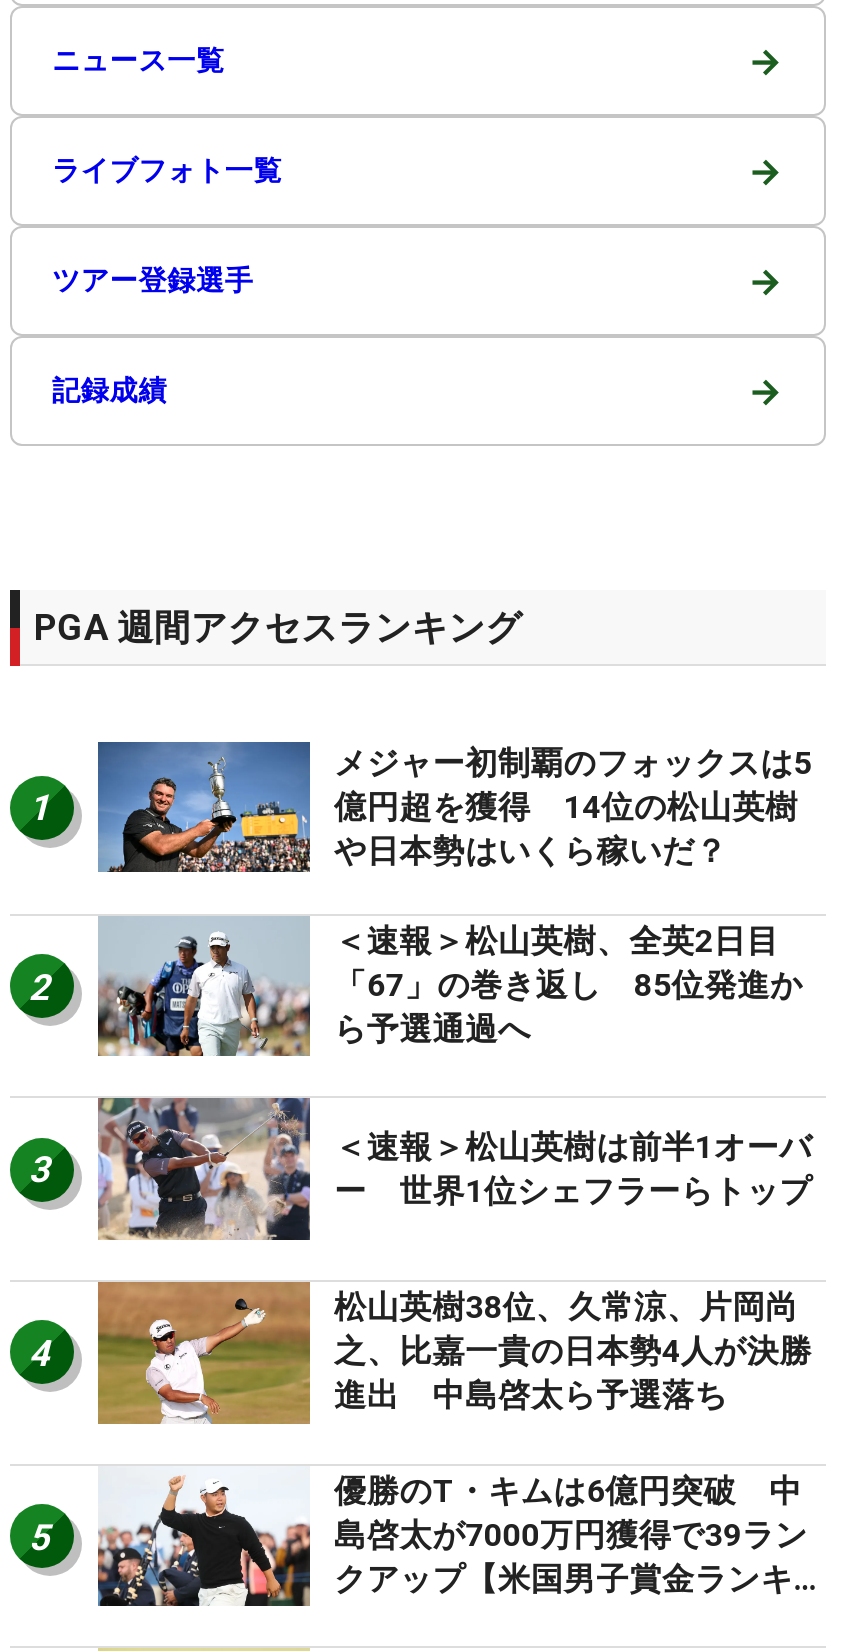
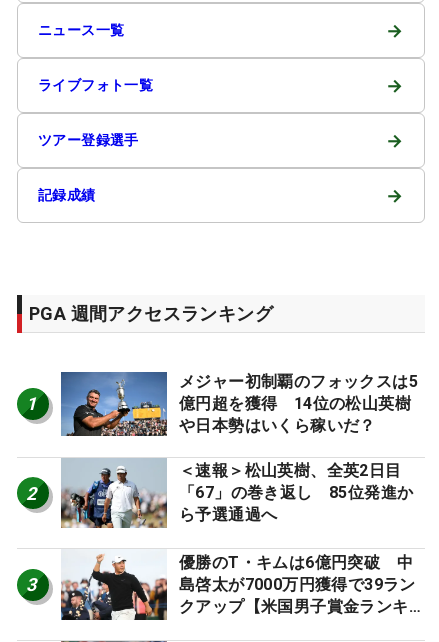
[96,1096,812,1242] [image] | ＜速報＞松山英樹は前半1オーバ | ー 世界1位シェフラーらトップ -> none
[29,1282,812,1557] [image] | 松山英樹38位、久常涼、片岡尚 | 之、比嘉一貴の日本勢4人が決勝 | 進出 中島啓太ら予選落ち | 5 -> none
[29,1332,49,1374] 4 -> none

